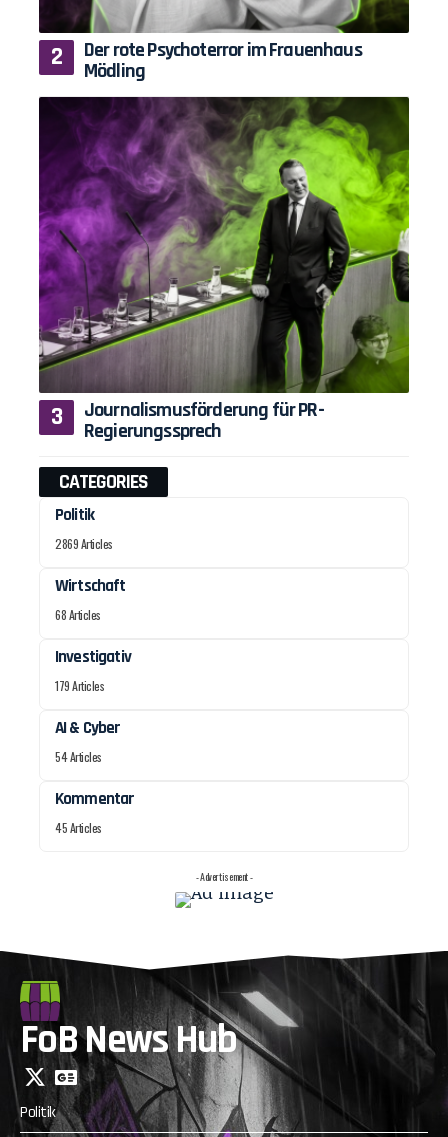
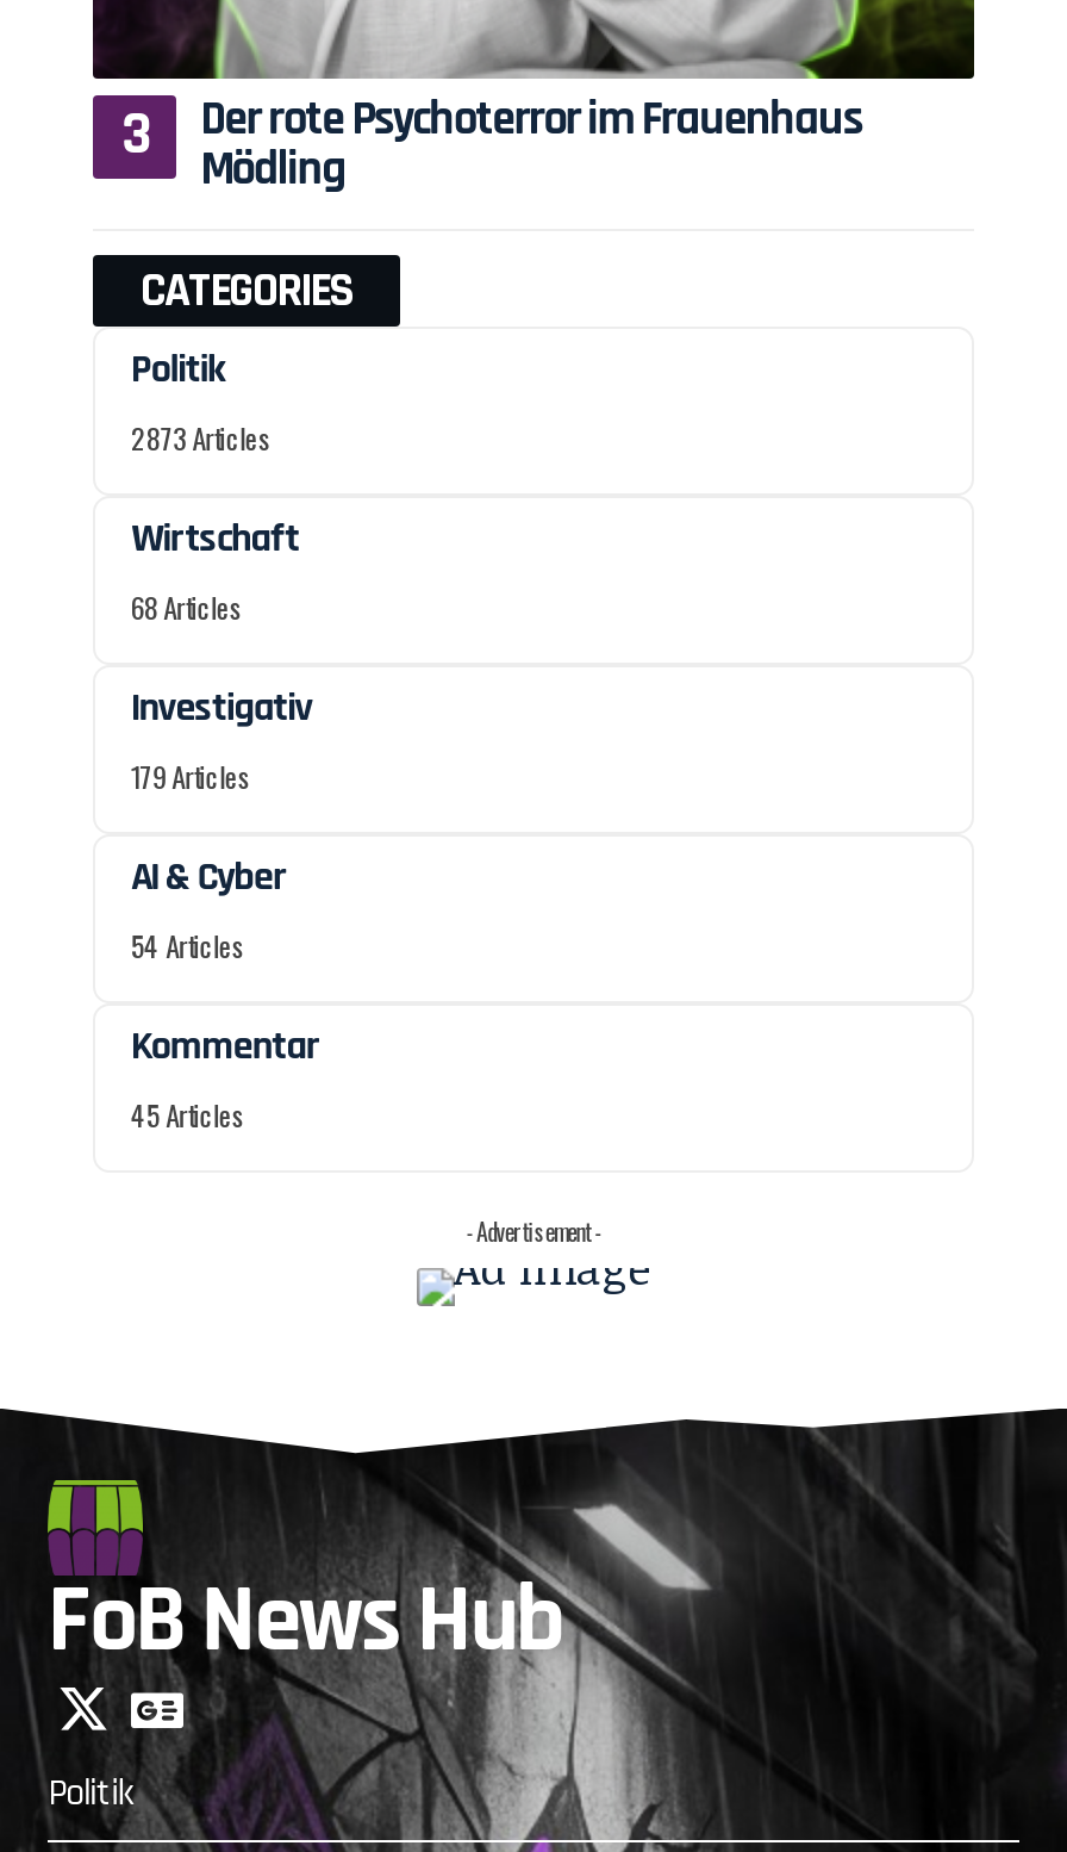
[38,96,410,444] [image] | Journalismusförderung für PR- | Regierungssprech -> none
[55,535,113,552] 2869 Articles -> [131,416,269,457] 2873 Articles

